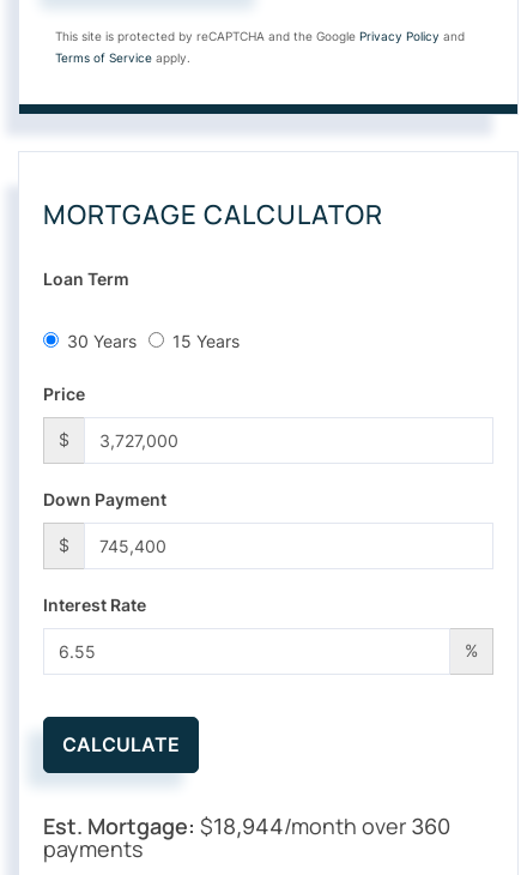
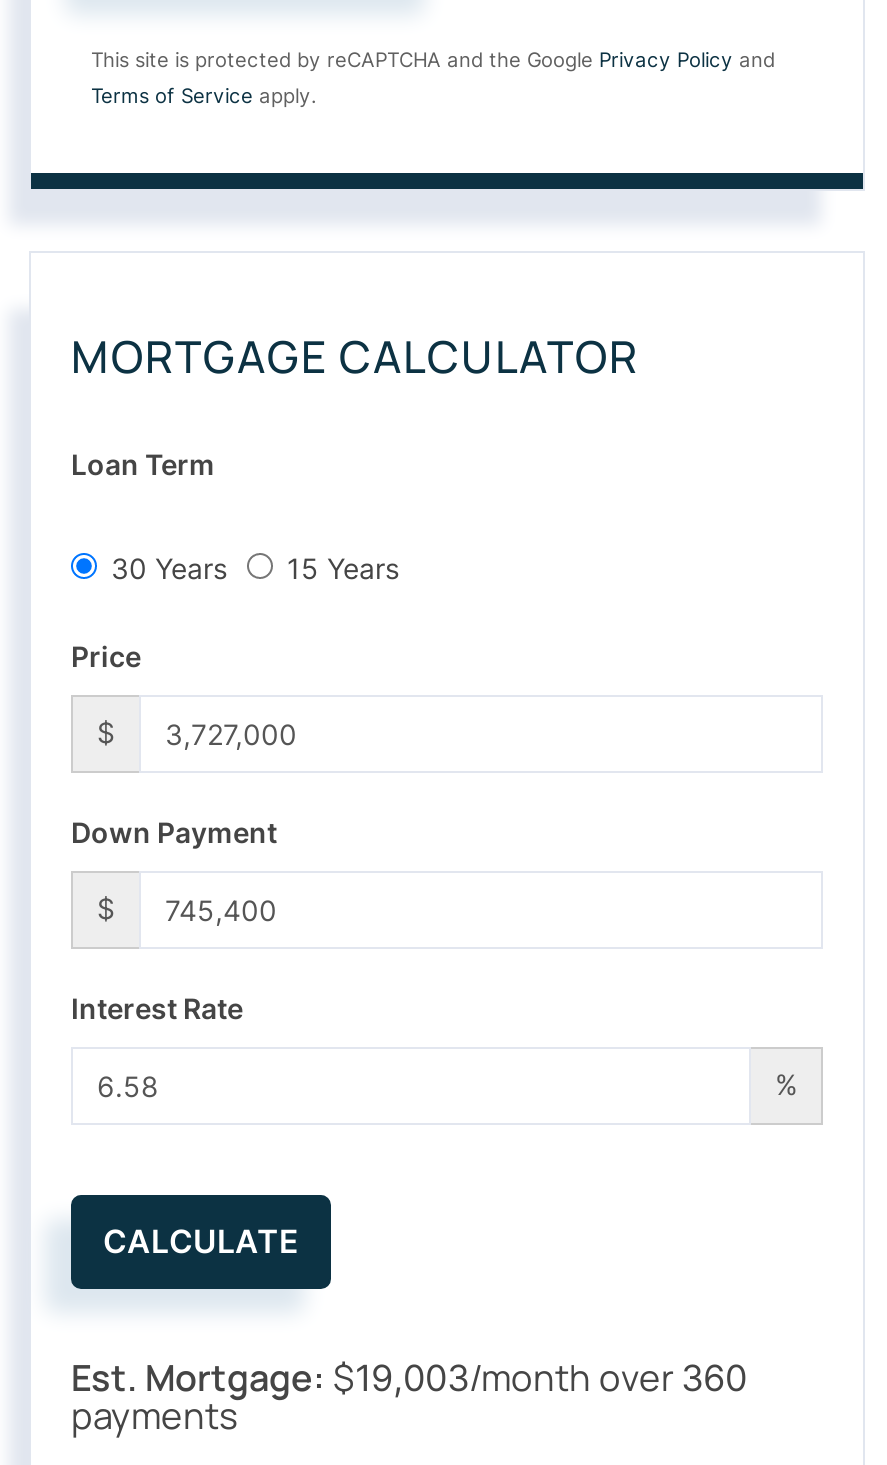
[43,812,450,841] Est. Mortgage: $18,944/month over 360 -> [71,1354,747,1402] Est. Mortgage: $19,003/month over 360

